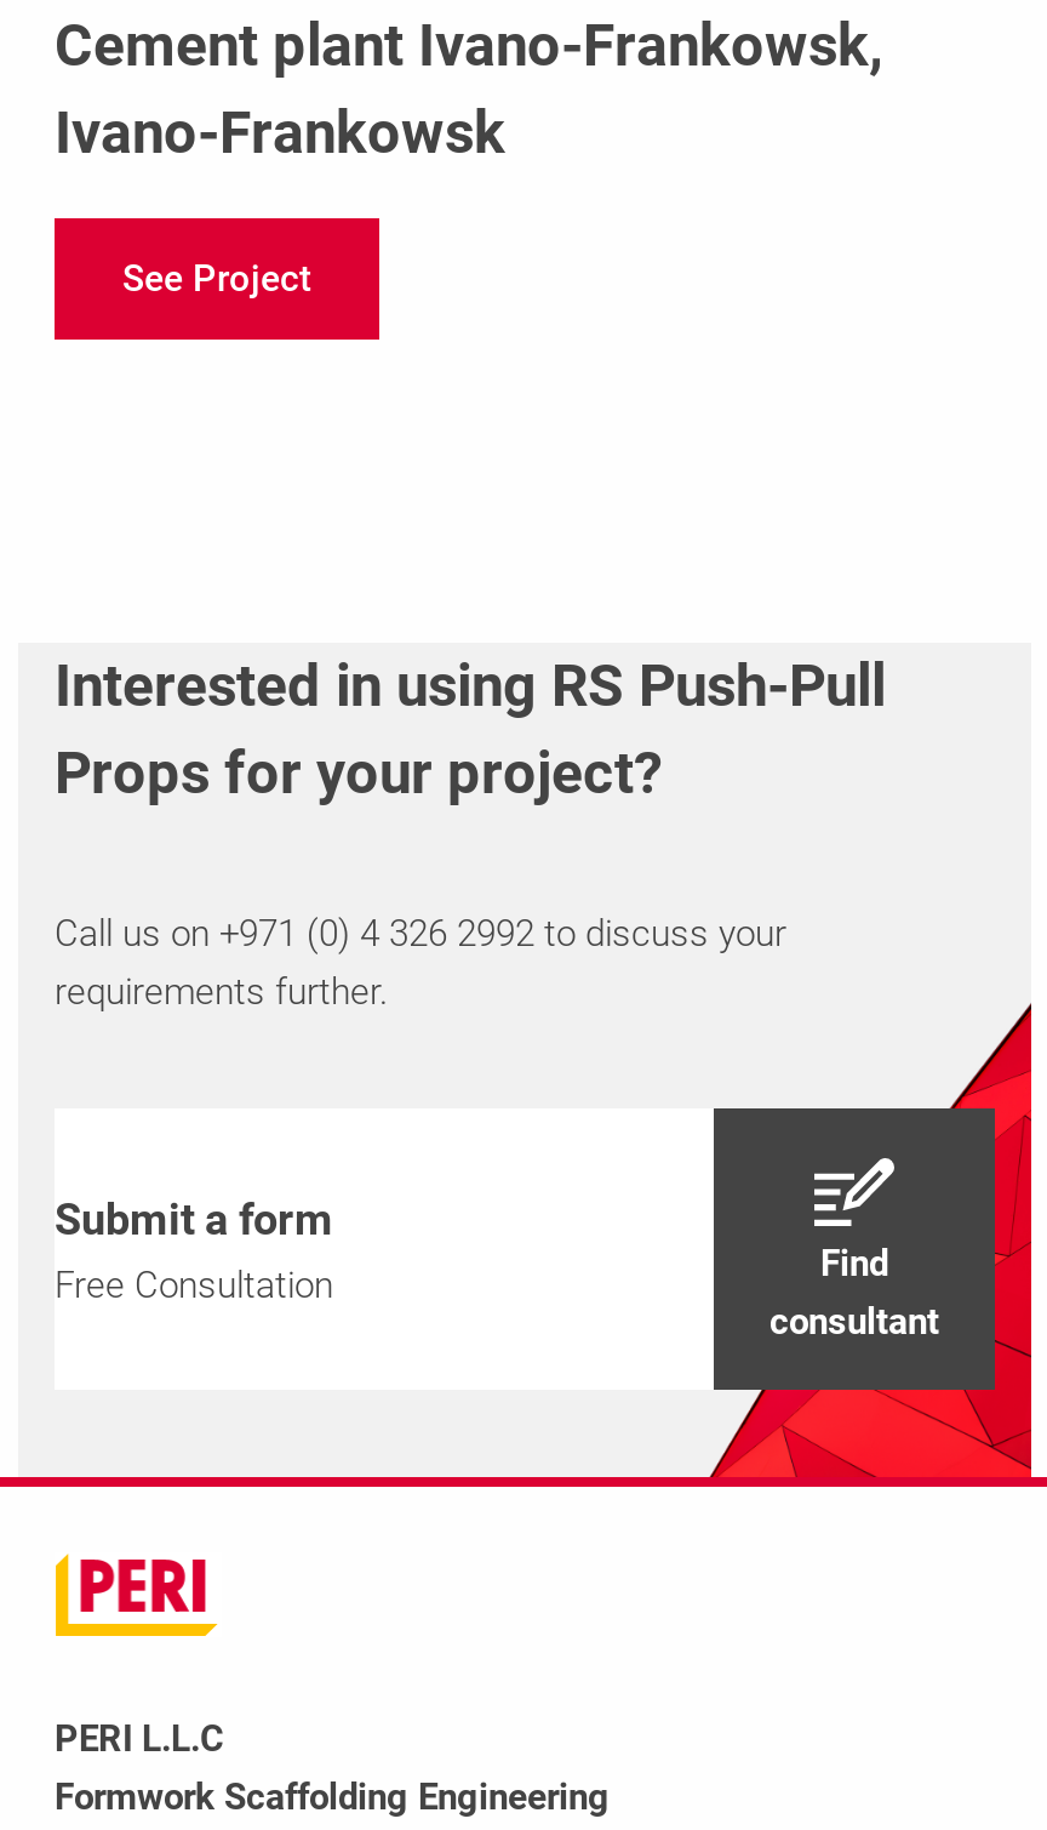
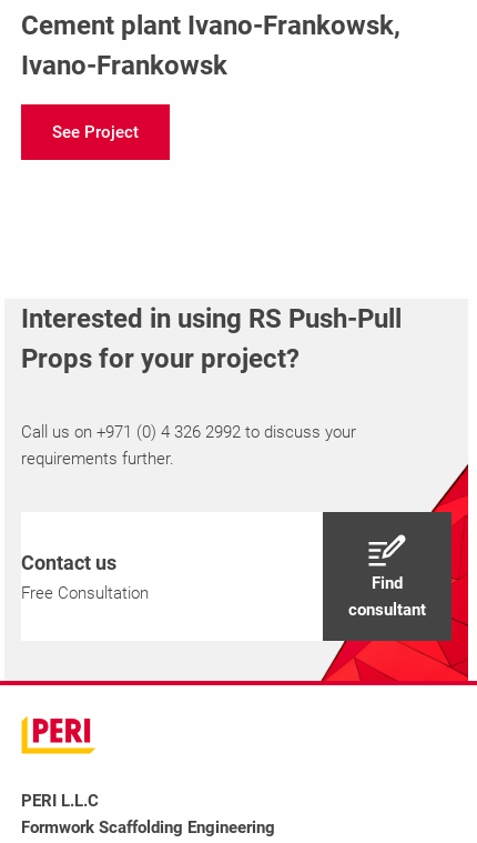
[55,1194,333,1245] Submit a form -> [21,551,116,574] Contact us

